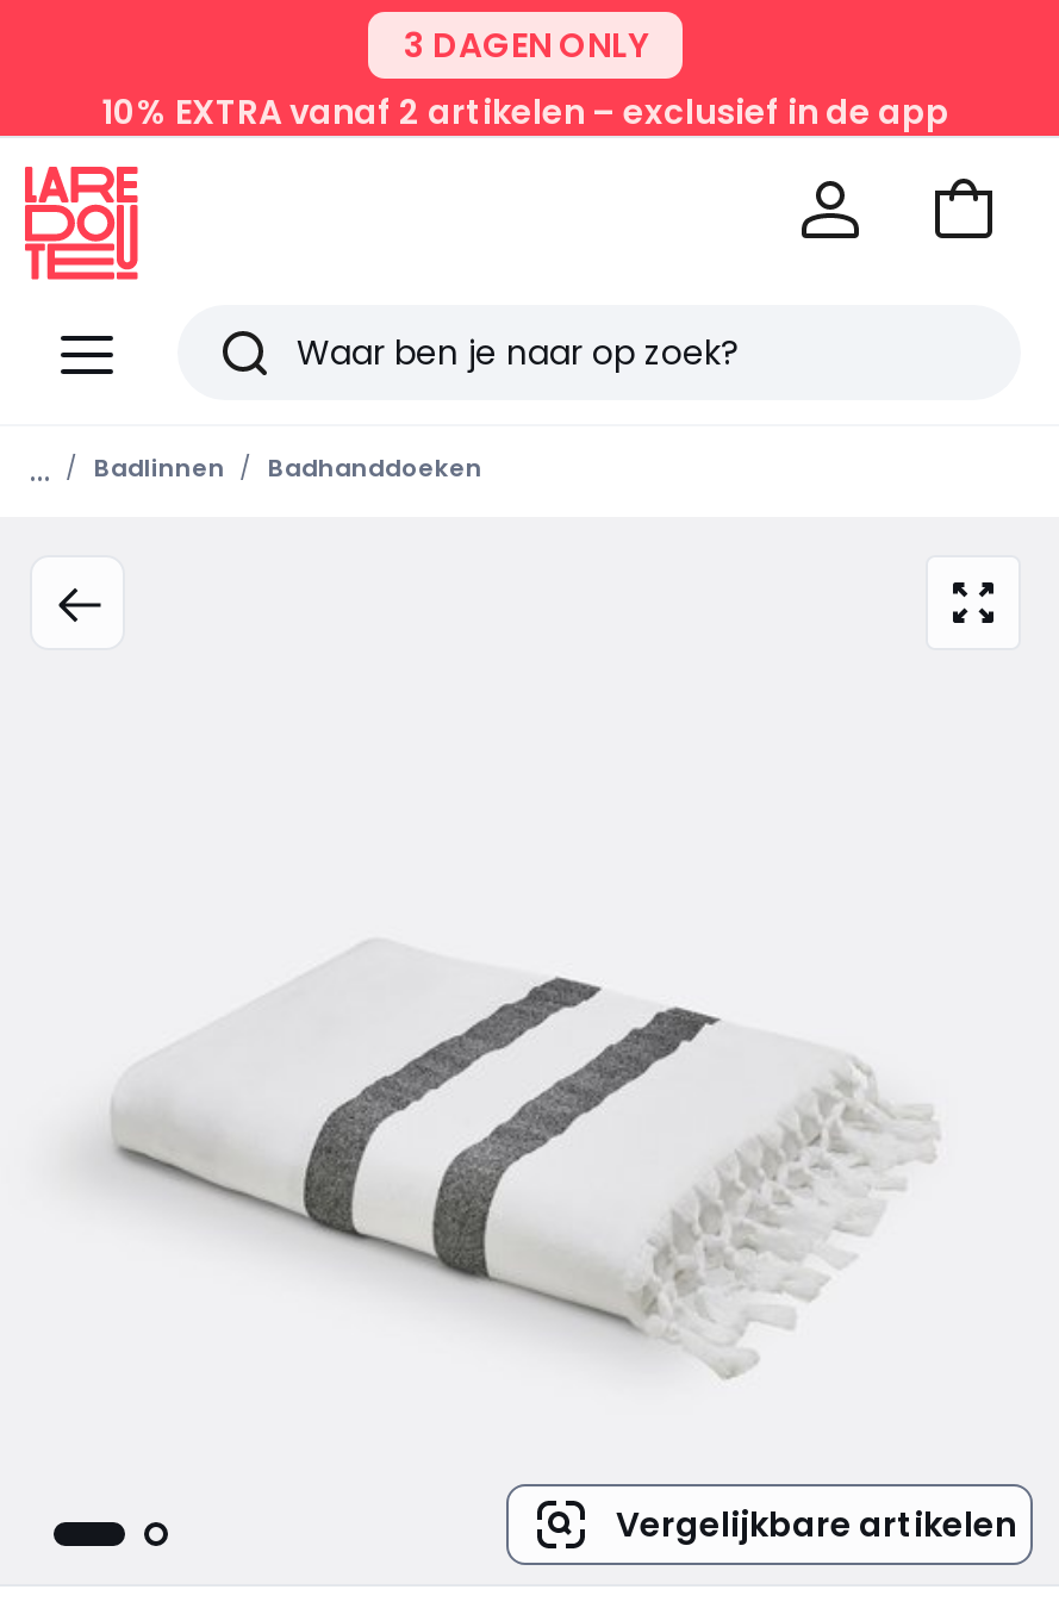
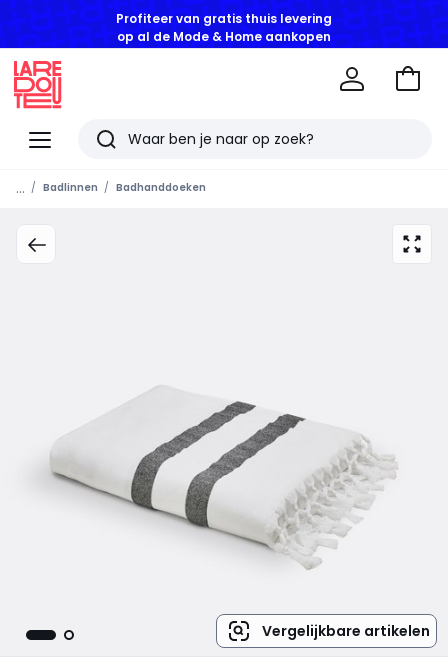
[101,21,949,136] 3 DAGEN ONLY | 10% EXTRA vanaf 2 artikelen – exclusief in de app -> [116,10,332,45] Profiteer van gratis thuis levering | op al de Mode & Home aankopen

